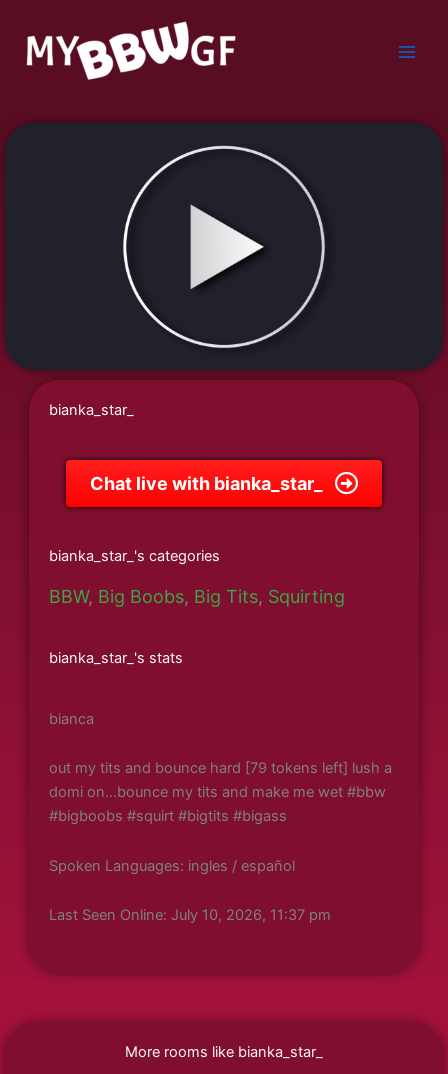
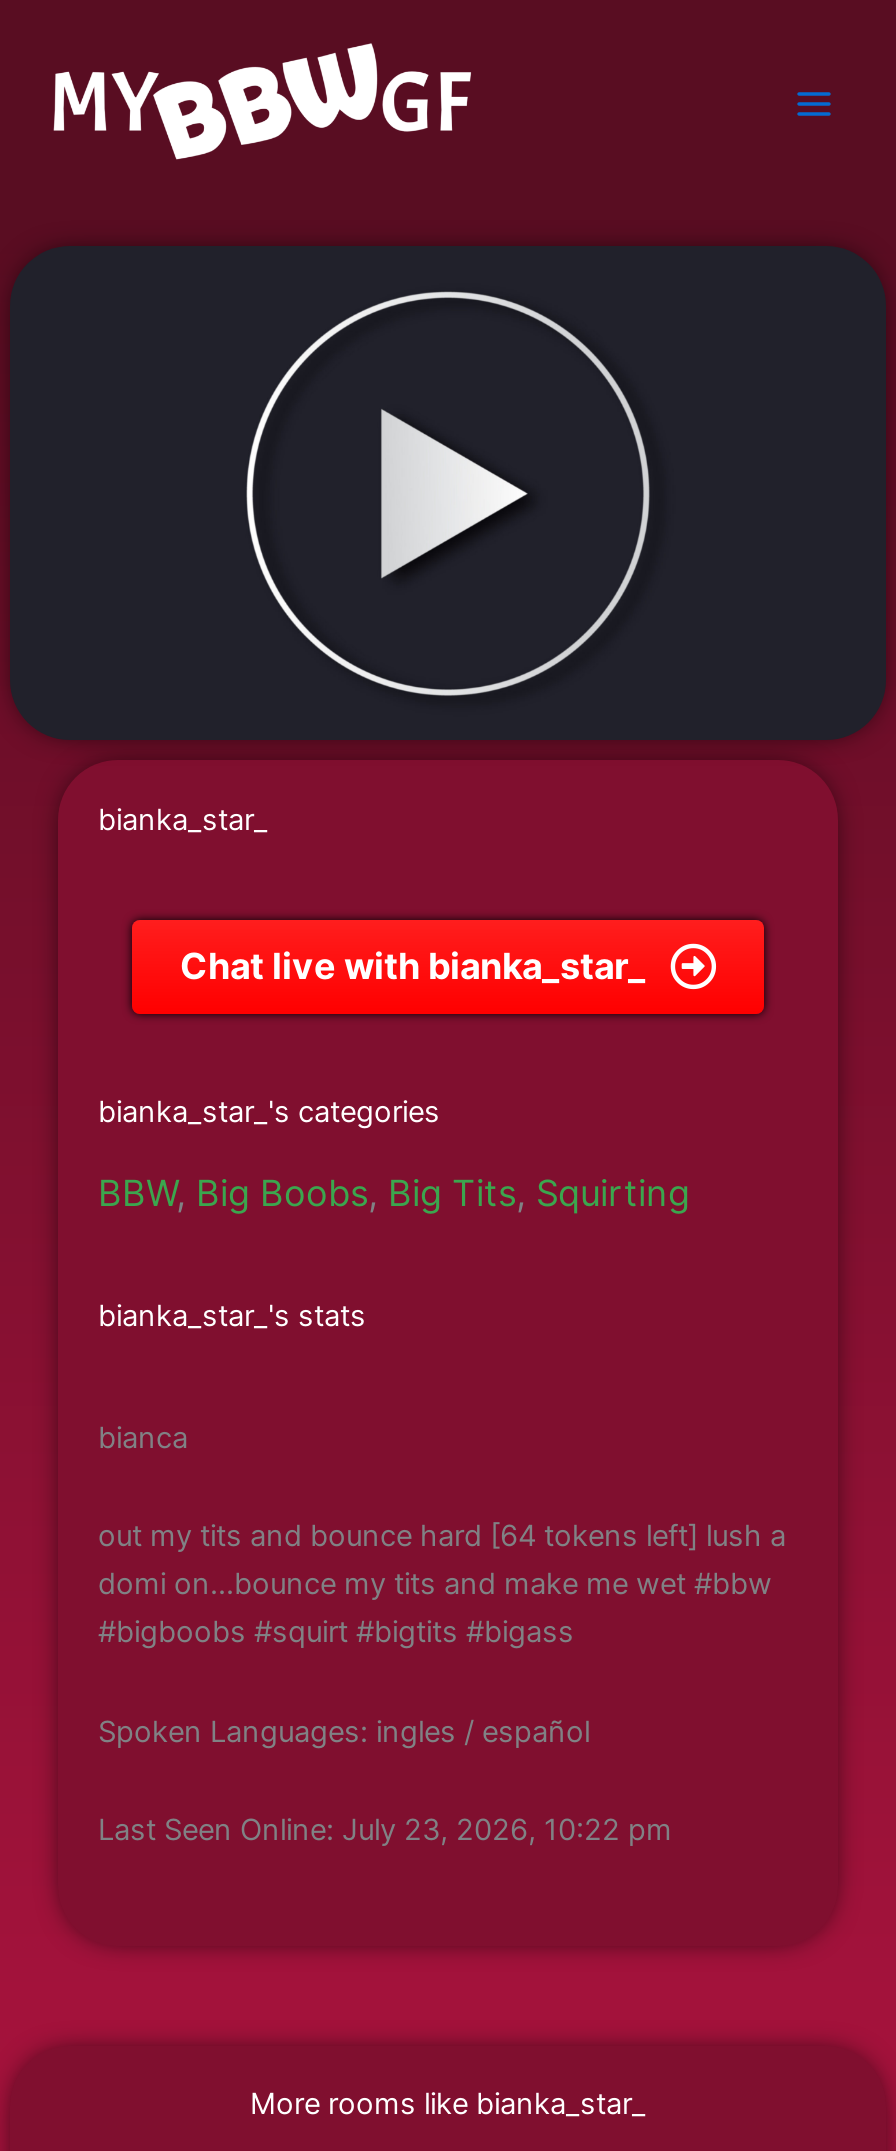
[49,759,392,777] out my tits and bounce hard [79 tokens left] lush a -> [98,1518,786,1554] out my tits and bounce hard [64 tokens left] lush a
[49,906,331,924] Last Seen Online: July 10, 2026, 11:37 pm -> [98,1812,672,1848] Last Seen Online: July 23, 2026, 10:22 pm

